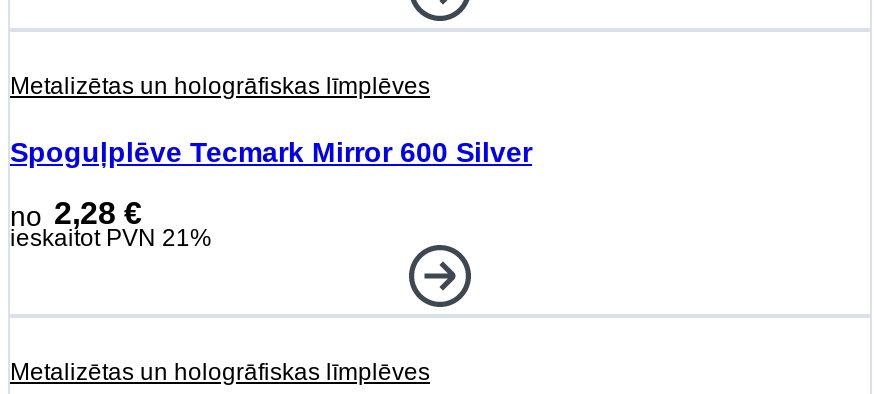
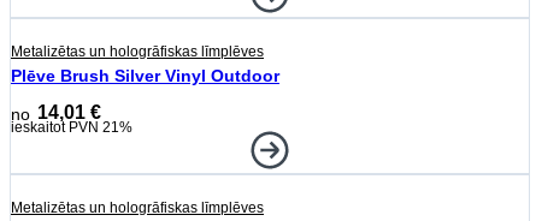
[10,136,532,168] Spoguļplēve Tecmark Mirror 600 Silver -> [11,66,279,86] Plēve Brush Silver Vinyl Outdoor
[54,196,142,230] 2,28 € -> [37,102,101,123] 14,01 €

